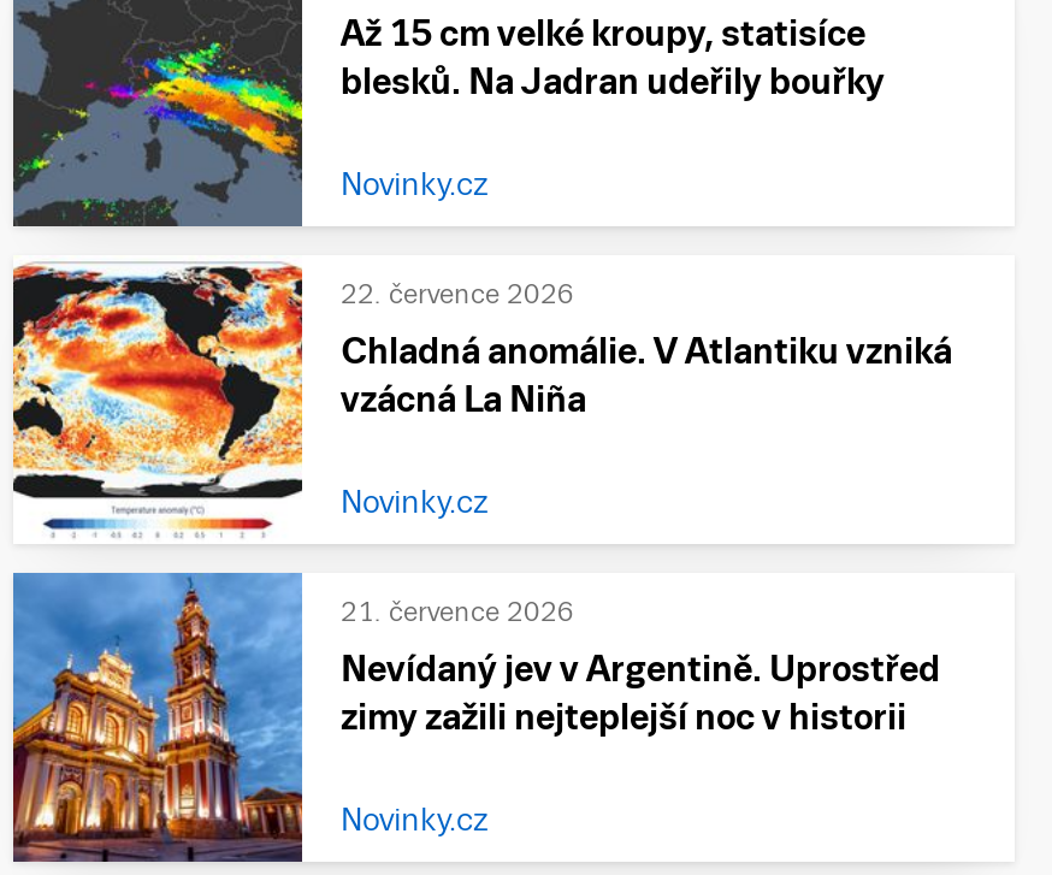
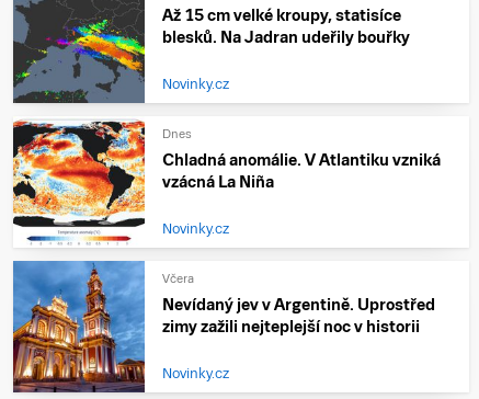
[341,279,574,308] 22. července 2026 -> [162,127,192,140] Dnes
[341,597,574,626] 21. července 2026 -> [162,272,194,285] Včera

